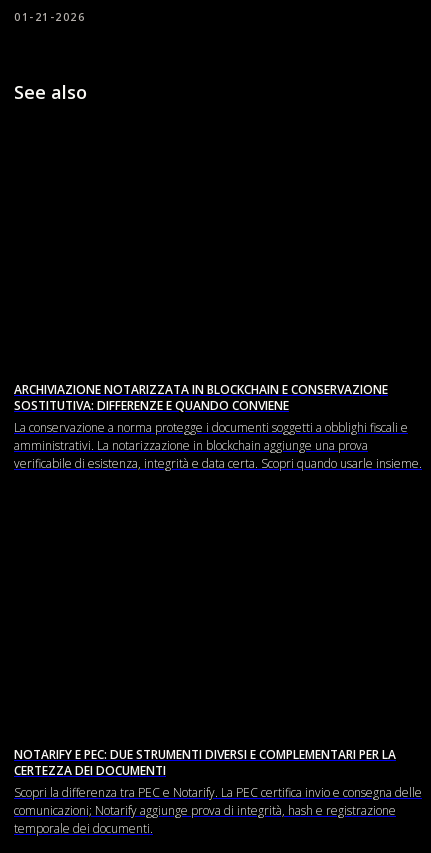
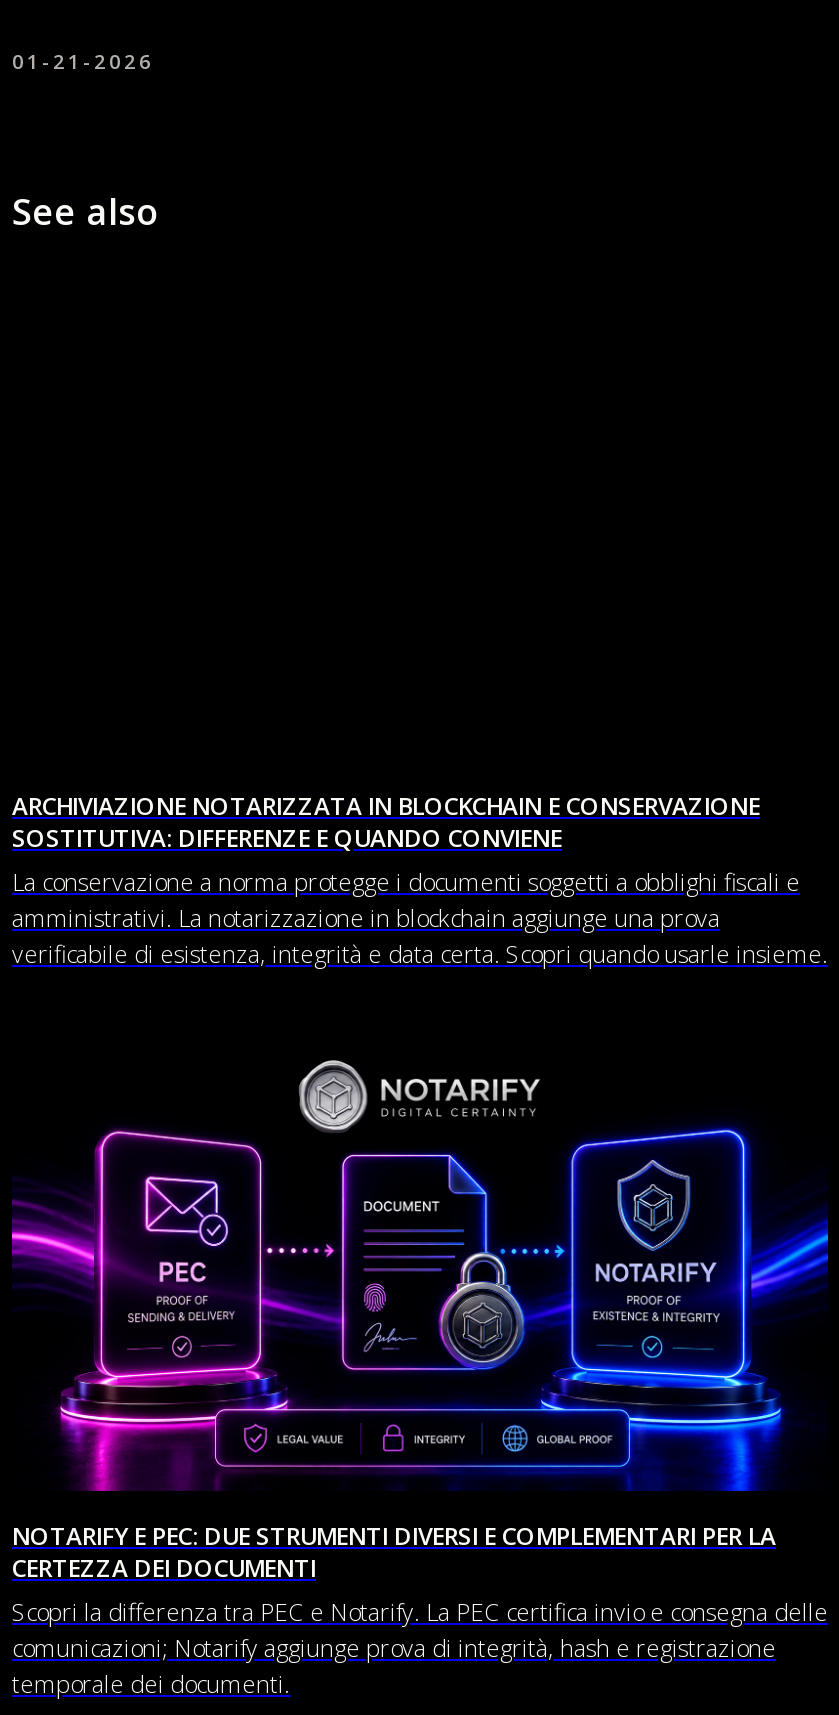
none -> [10,1057,830,1493] [image]

